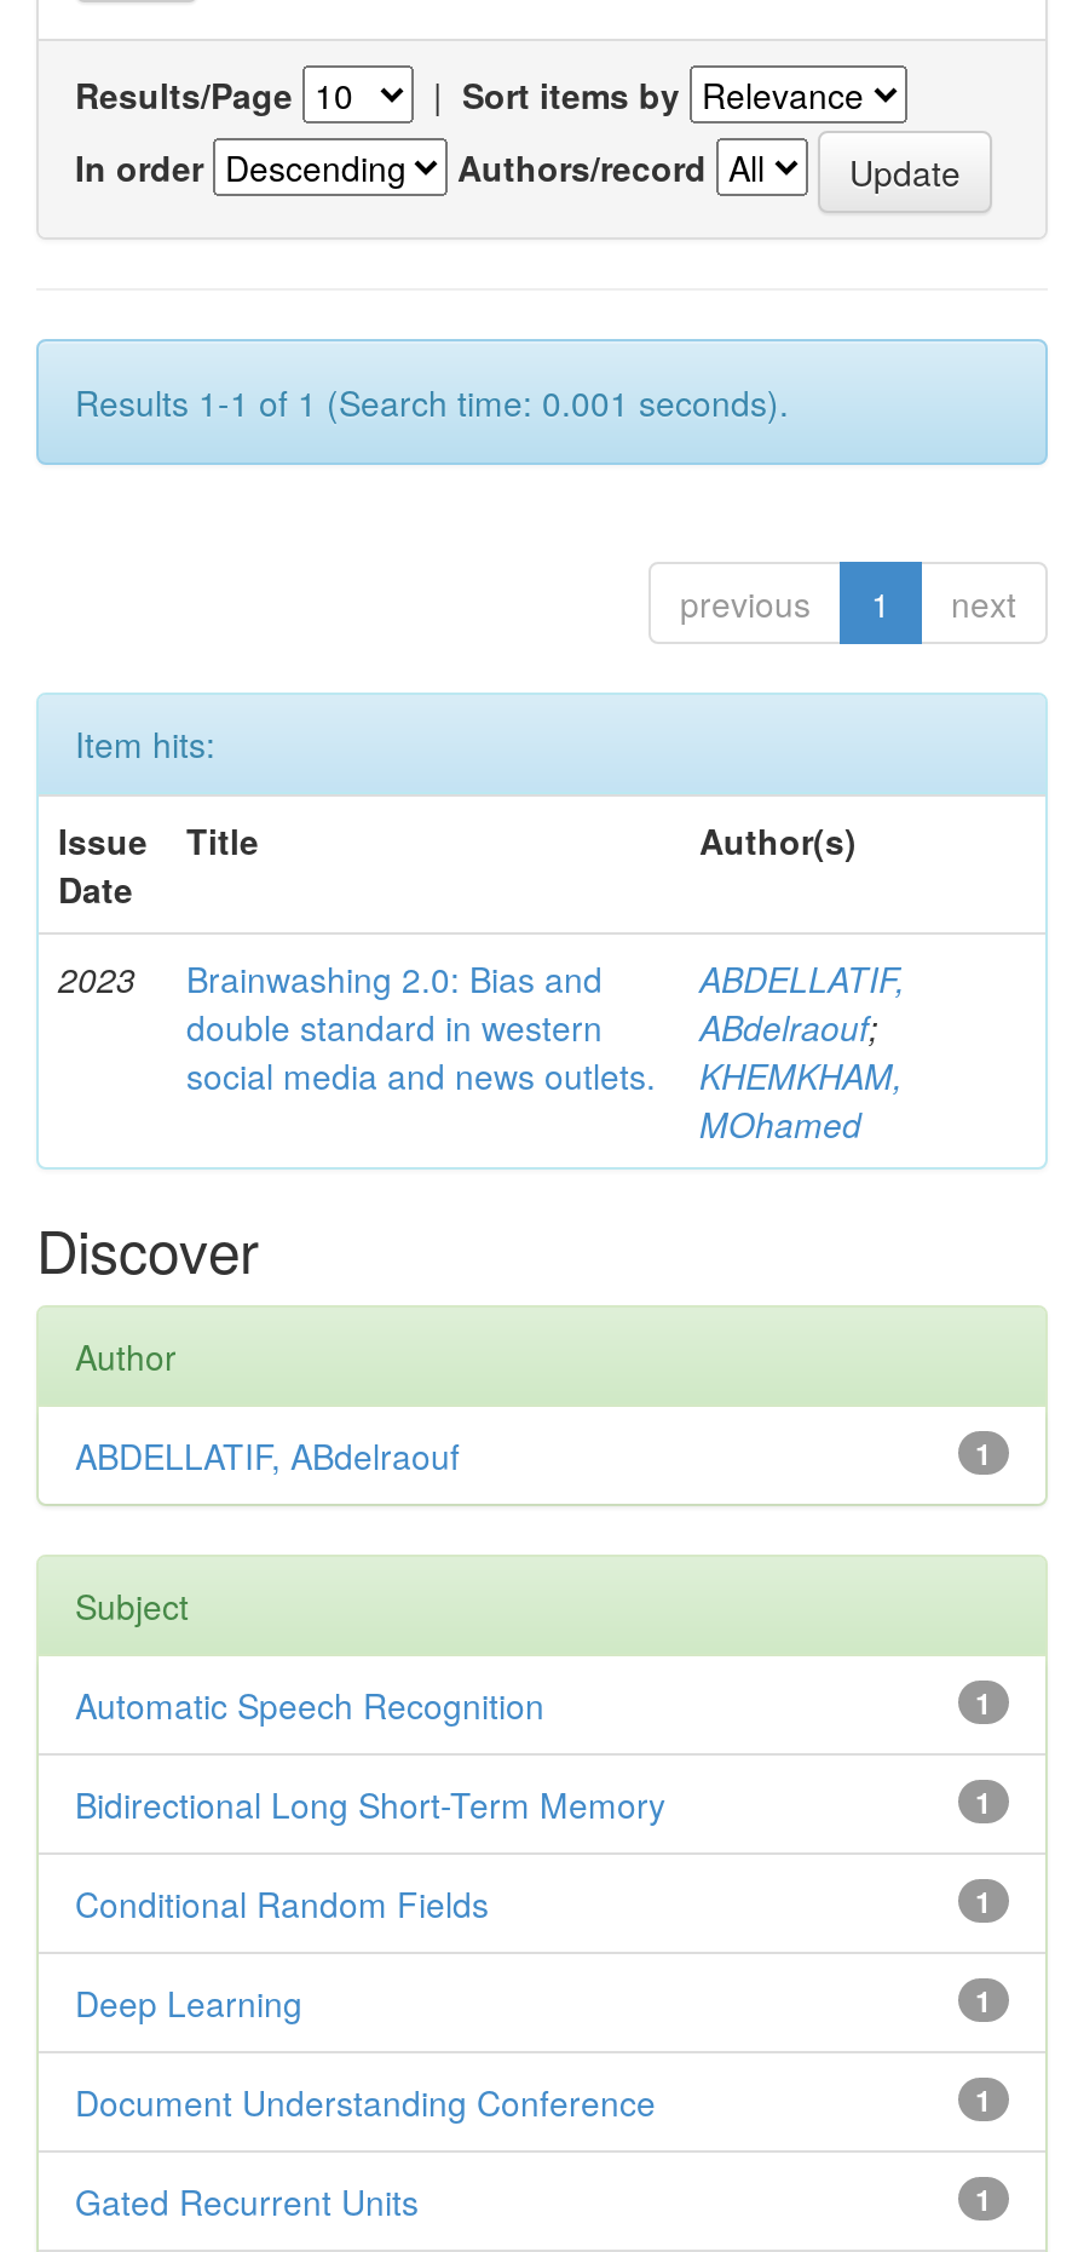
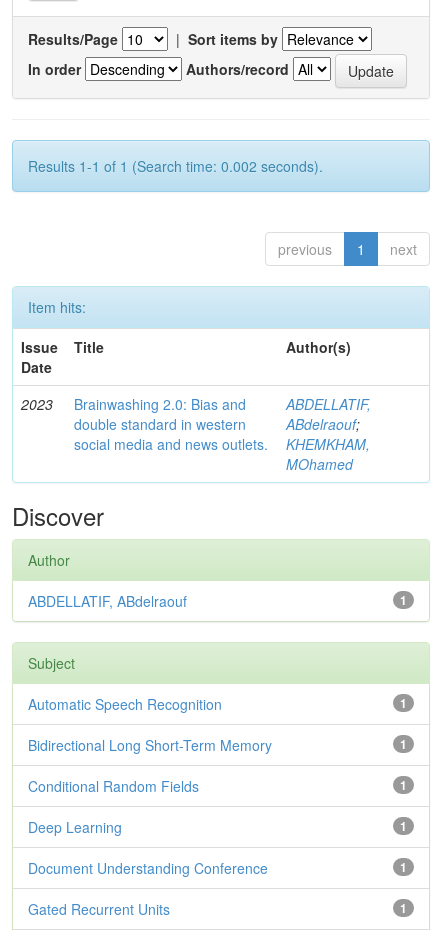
[75,378,789,426] Results 1-1 of 1 (Search time: 0.001 seconds). -> [28,156,323,176] Results 1-1 of 1 (Search time: 0.002 seconds).

